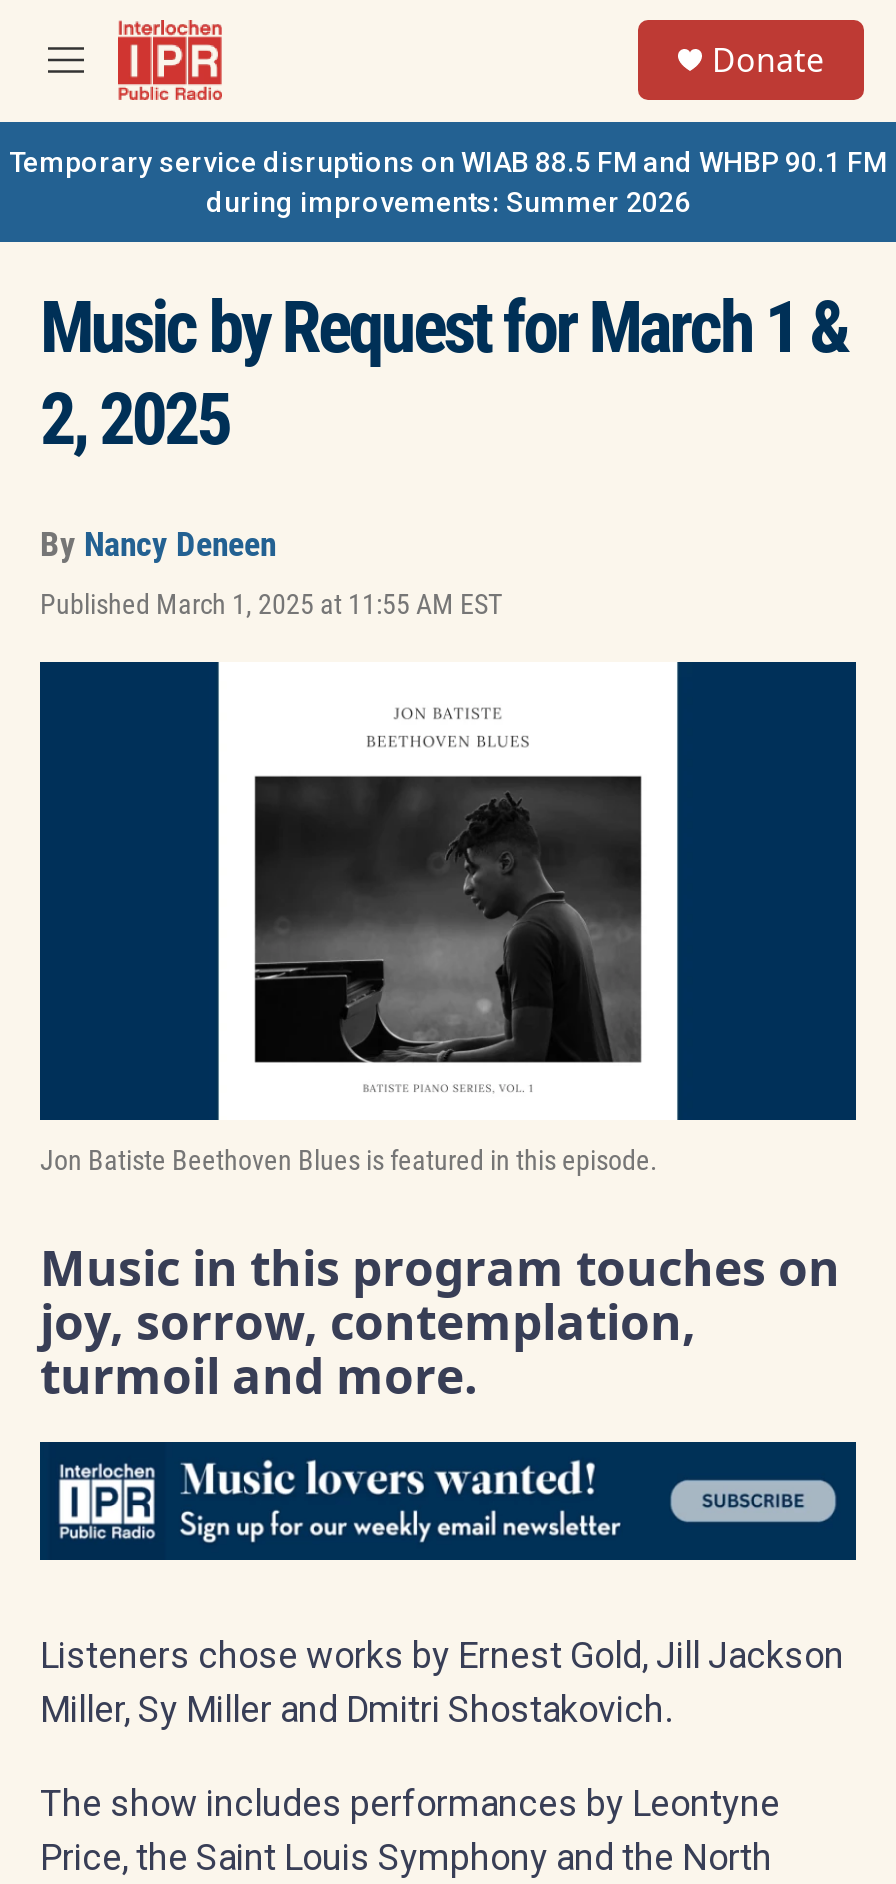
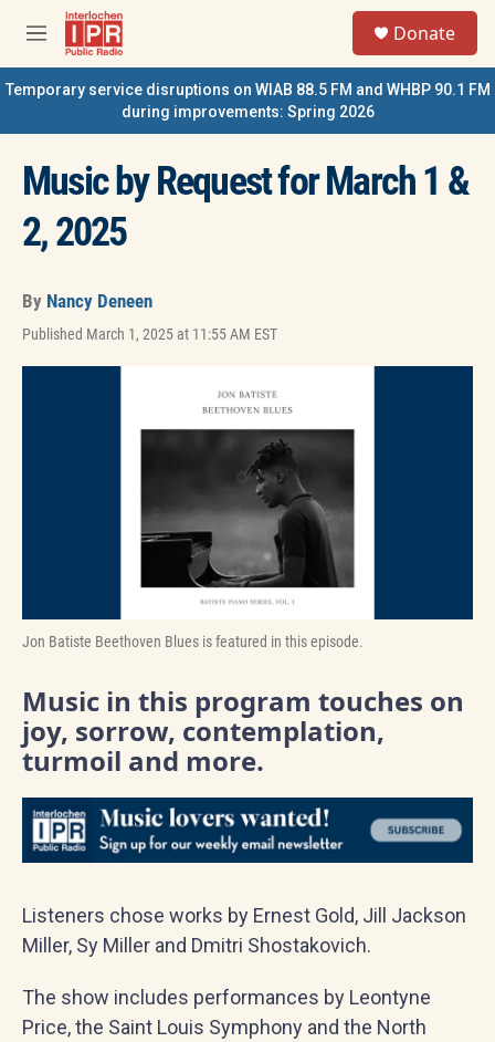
[206,186,690,218] during improvements: Summer 2026 -> [121,103,374,121] during improvements: Spring 2026

